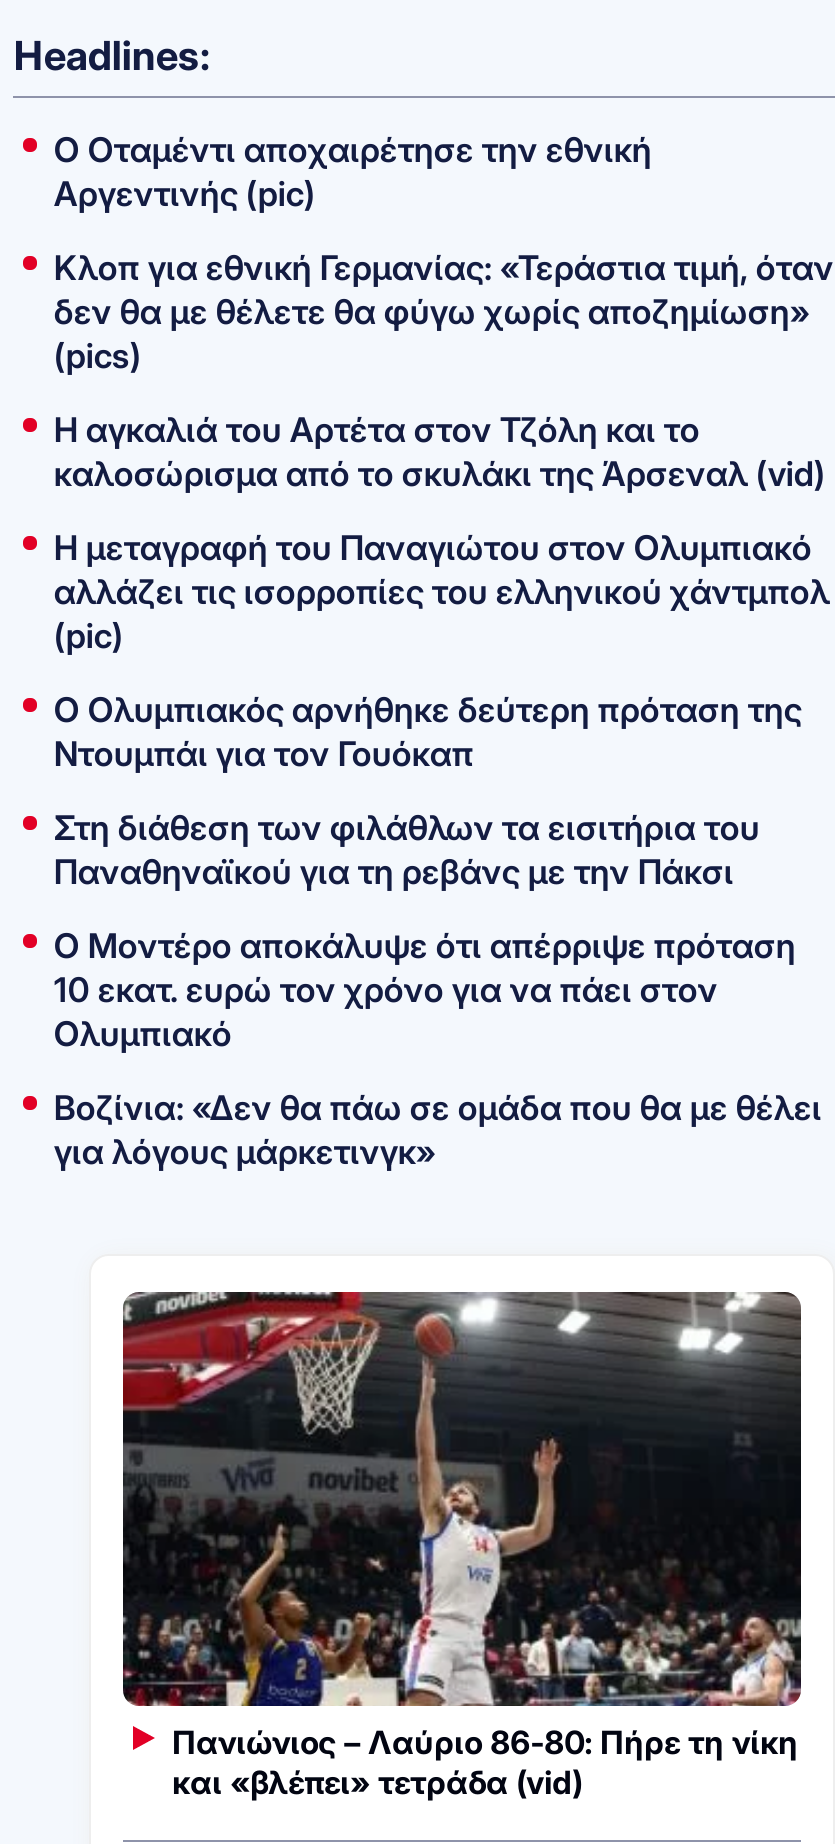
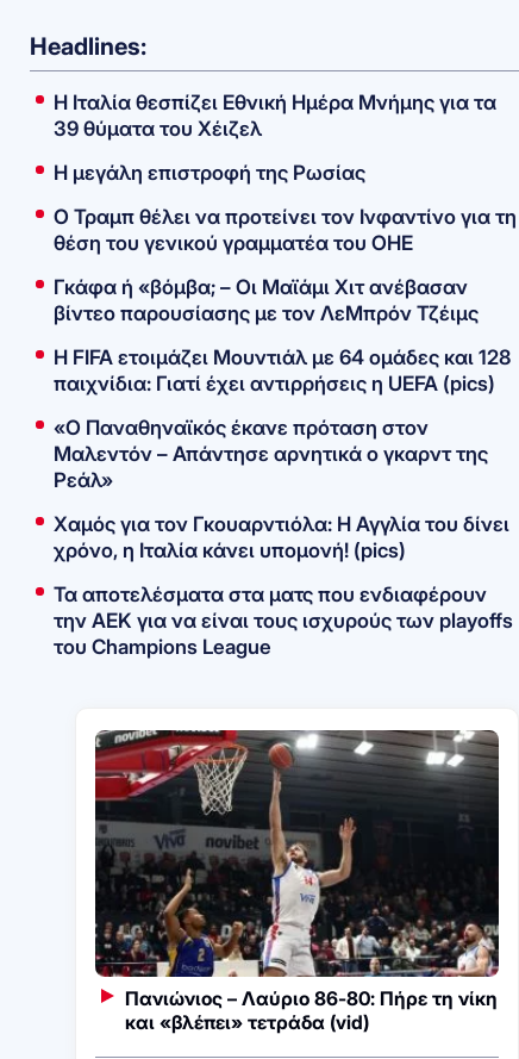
[54,129,652,213] Ο Οταμέντι αποχαιρέτησε την εθνική | Αργεντινής (pic) -> [54,90,497,140] Η Ιταλία θεσπίζει Εθνική Ημέρα Μνήμης για τα | 39 θύματα του Χέιζελ
[54,247,834,375] Κλοπ για εθνική Γερμανίας: «Τεράστια τιμή, όταν | δεν θα με θέλετε θα φύγω χωρίς αποζημίωση» | (pics) -> [54,160,366,184] Η μεγάλη επιστροφή της Ρωσίας
[54,409,826,493] Η αγκαλιά του Αρτέτα στον Τζόλη και το | καλοσώρισμα από το σκυλάκι της Άρσεναλ (vid) -> [54,204,517,254] O Τραμπ θέλει να προτείνει τον Ινφαντίνο για τη | θέση του γενικού γραμματέα του ΟΗΕ
[54,527,830,655] Η μεταγραφή του Παναγιώτου στον Ολυμπιακό | αλλάζει τις ισορροπίες του ελληνικού χάντμπολ | (pic) -> [54,275,479,325] Γκάφα ή «βόμβα; – Οι Μαϊάμι Χιτ ανέβασαν | βίντεο παρουσίασης με τον ΛεΜπρόν Τζέιμς
[54,689,802,773] Ο Ολυμπιακός αρνήθηκε δεύτερη πρόταση της | Ντουμπάι για τον Γουόκαπ -> [54,345,511,395] Η FIFA ετοιμάζει Μουντιάλ με 64 ομάδες και 128 | παιχνίδια: Γιατί έχει αντιρρήσεις η UEFA (pics)
[54,807,760,891] Στη διάθεση των φιλάθλων τα εισιτήρια του | Παναθηναϊκού για τη ρεβάνς με την Πάκσι -> [54,415,488,491] «Ο Παναθηναϊκός έκανε πρόταση στον | Μαλεντόν – Απάντησε αρνητικά ο γκαρντ της | Ρεάλ»
[54,925,796,1053] Ο Μοντέρο αποκάλυψε ότι απέρριψε πρόταση | 10 εκατ. ευρώ τον χρόνο για να πάει στον | Ολυμπιακό -> [54,512,510,562] Χαμός για τον Γκουαρντιόλα: Η Αγγλία του δίνει | χρόνο, η Ιταλία κάνει υπομονή! (pics)
[54,1087,822,1171] Βοζίνια: «Δεν θα πάω σε ομάδα που θα με θέλει | για λόγους μάρκετινγκ» -> [54,582,513,658] Τα αποτελέσματα στα ματς που ενδιαφέρουν | την ΑΕΚ για να είναι τους ισχυρούς των playoffs | του Champions League

